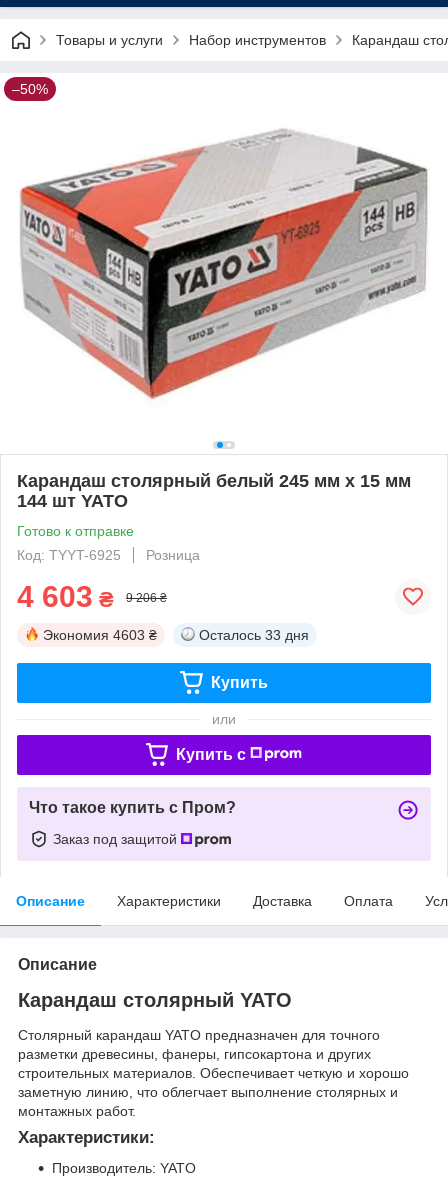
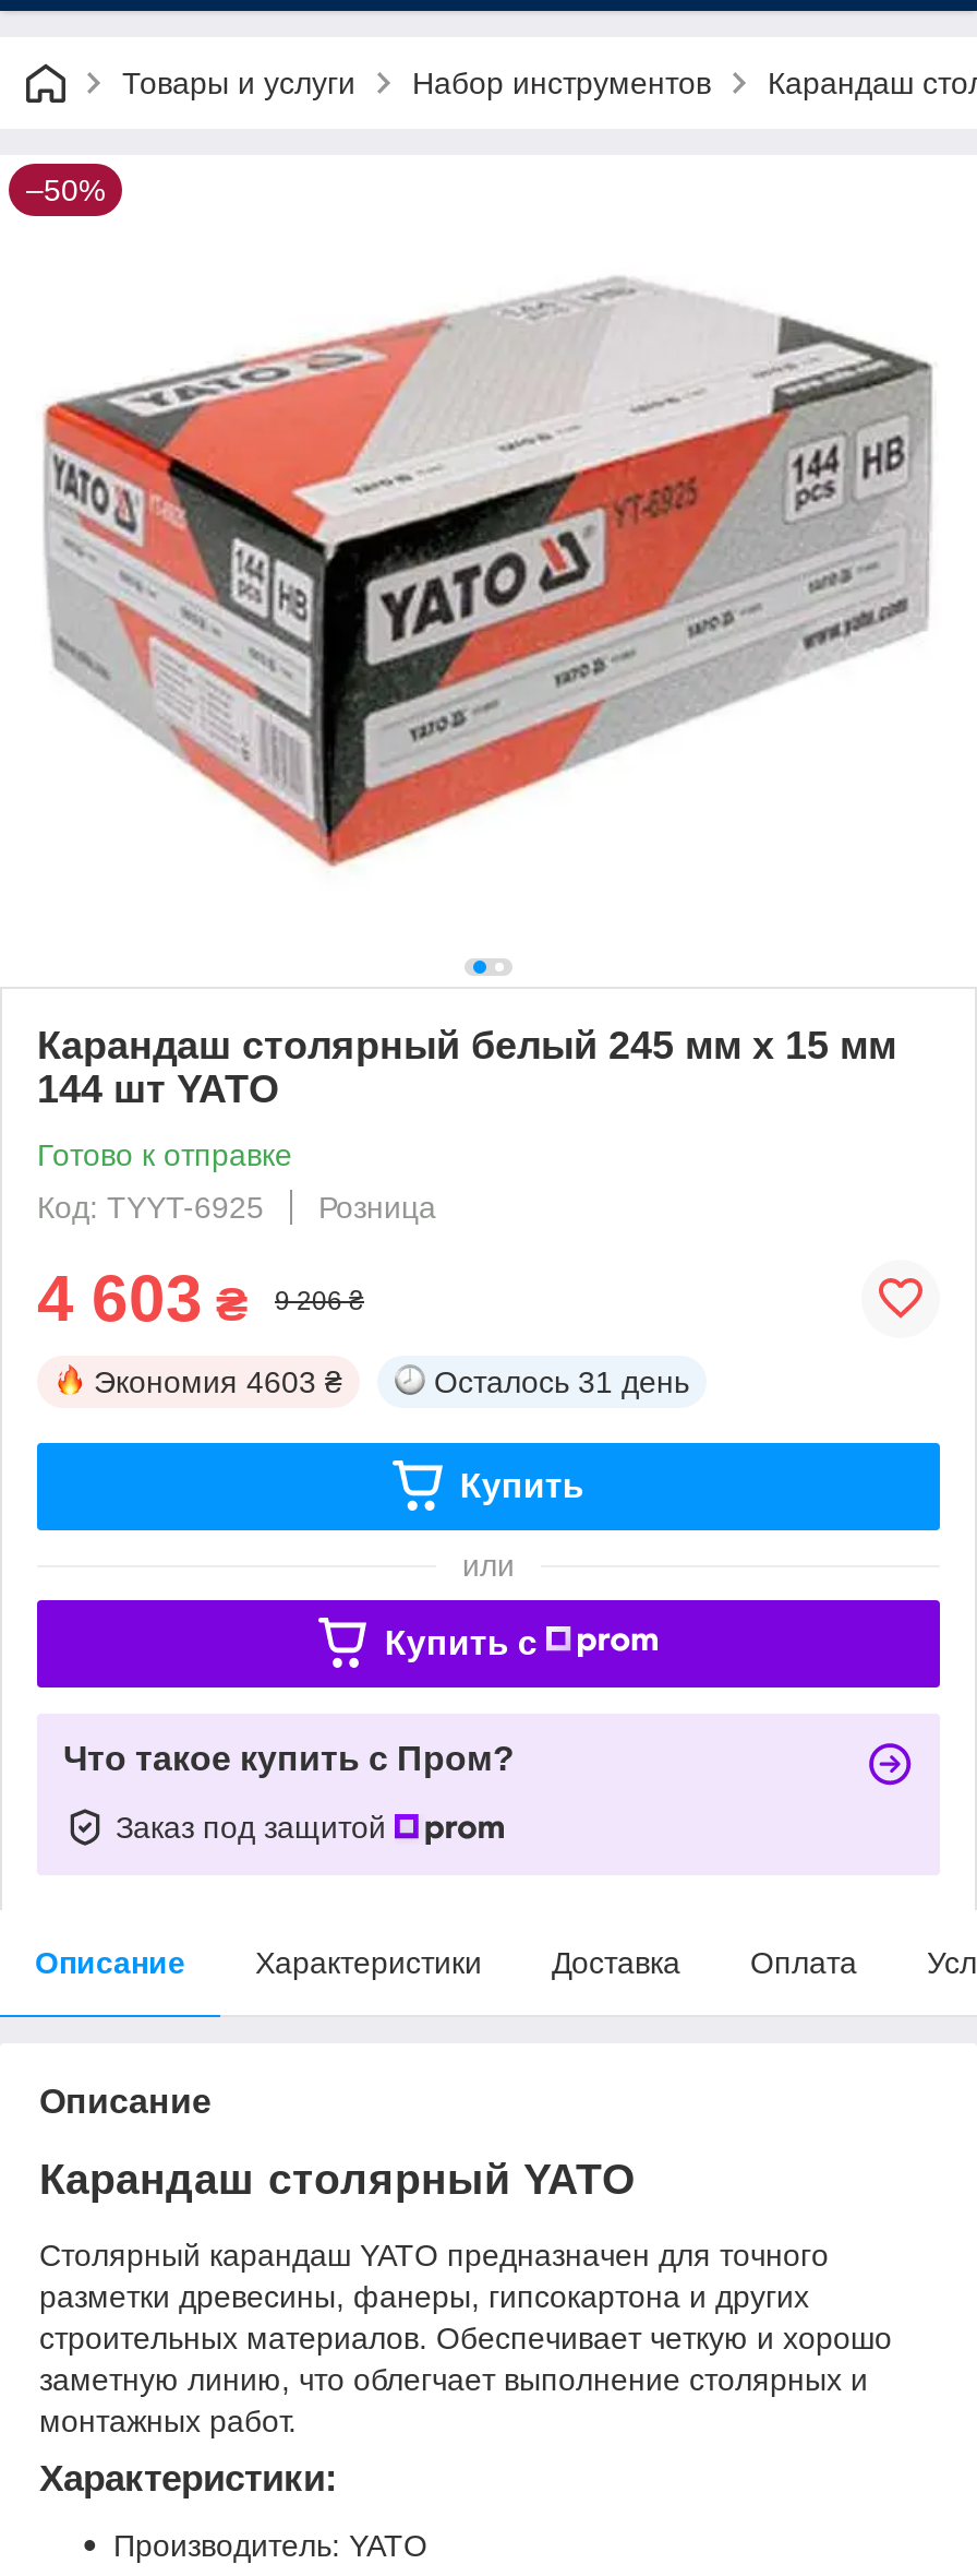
[199,627,309,643] Осталось 33 дня -> [434,1364,689,1399] Осталось 31 день

